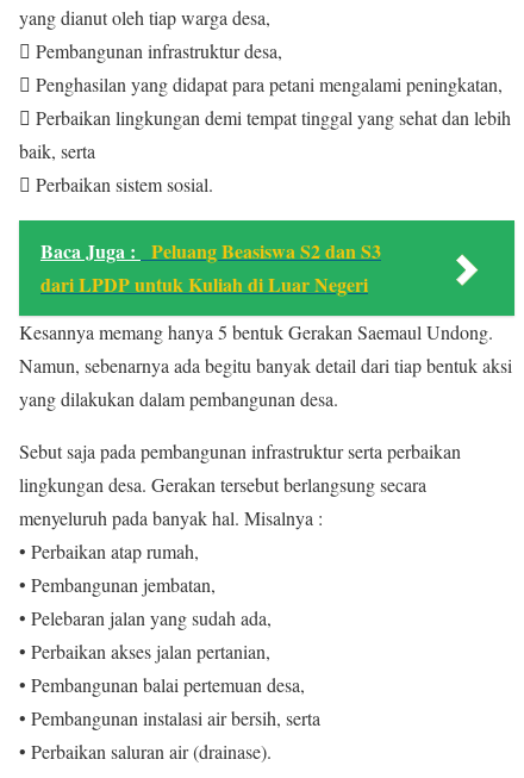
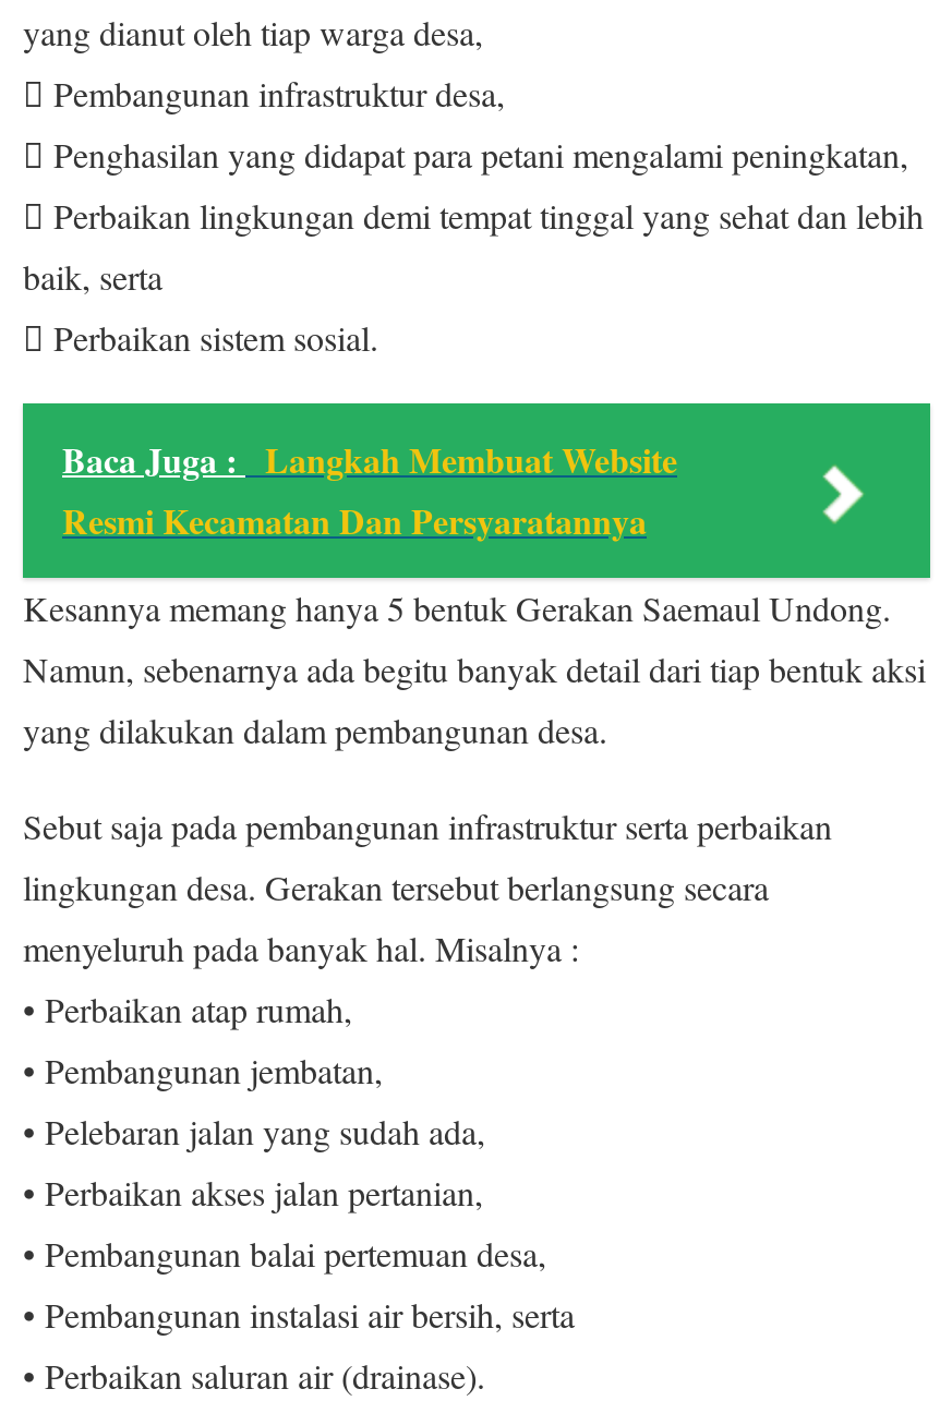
[40,237,381,298] Baca Juga : Peluang Beasiswa S2 dan S3 | dari LPDP untuk Kuliah di Luar Negeri -> [62,434,677,545] Baca Juga : Langkah Membuat Website | Resmi Kecamatan Dan Persyaratannya

